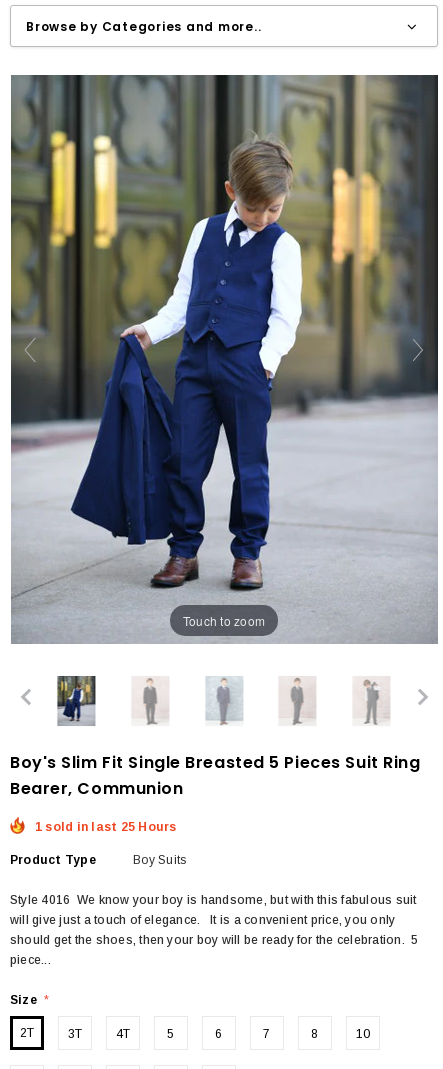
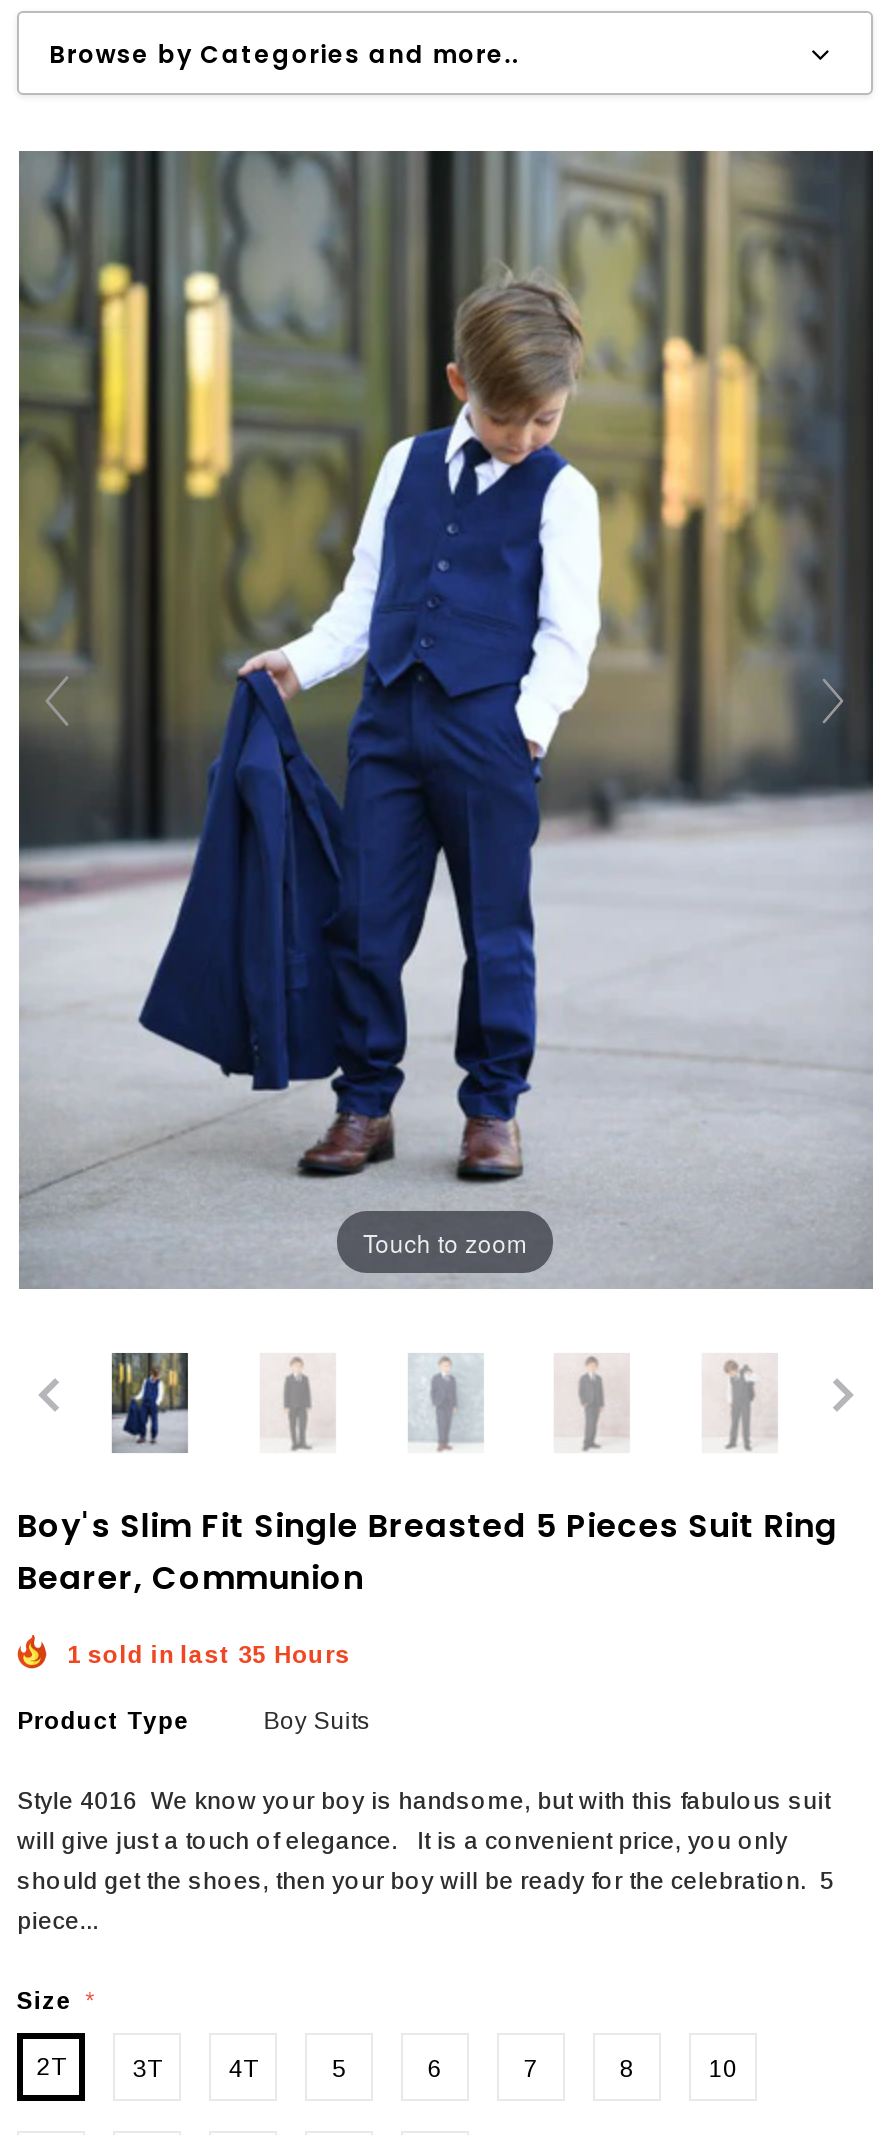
[35,820,176,834] 1 sold in last 25 Hours -> [67,1641,350,1669] 1 sold in last 35 Hours

